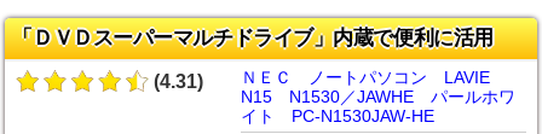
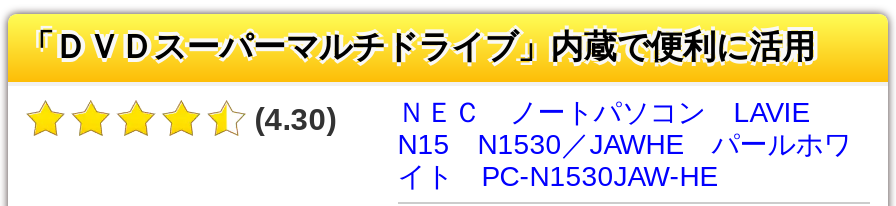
[154,68,507,92] (4.31) ＮＥＣ ノートパソコン LAVIE -> [255,97,837,137] (4.30) ＮＥＣ ノートパソコン LAVIE

